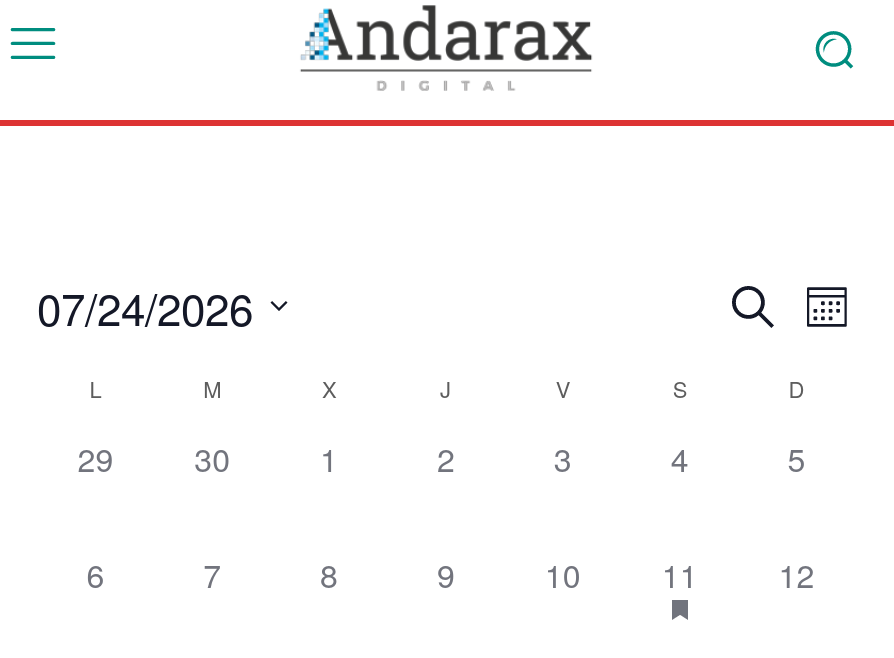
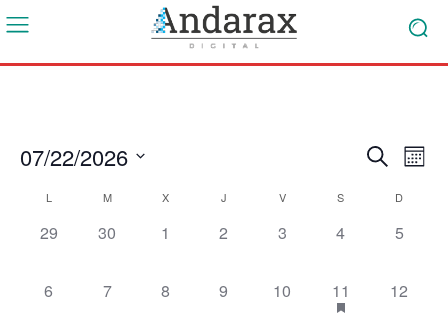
[37,276,253,338] 07/24/2026 -> [19,141,127,172] 07/22/2026

